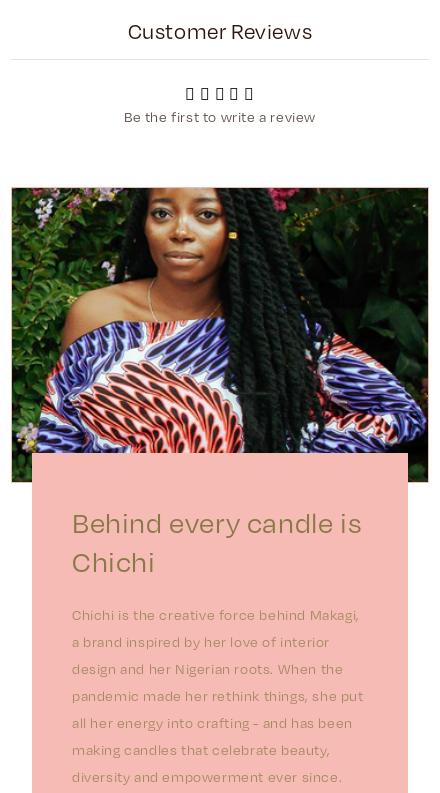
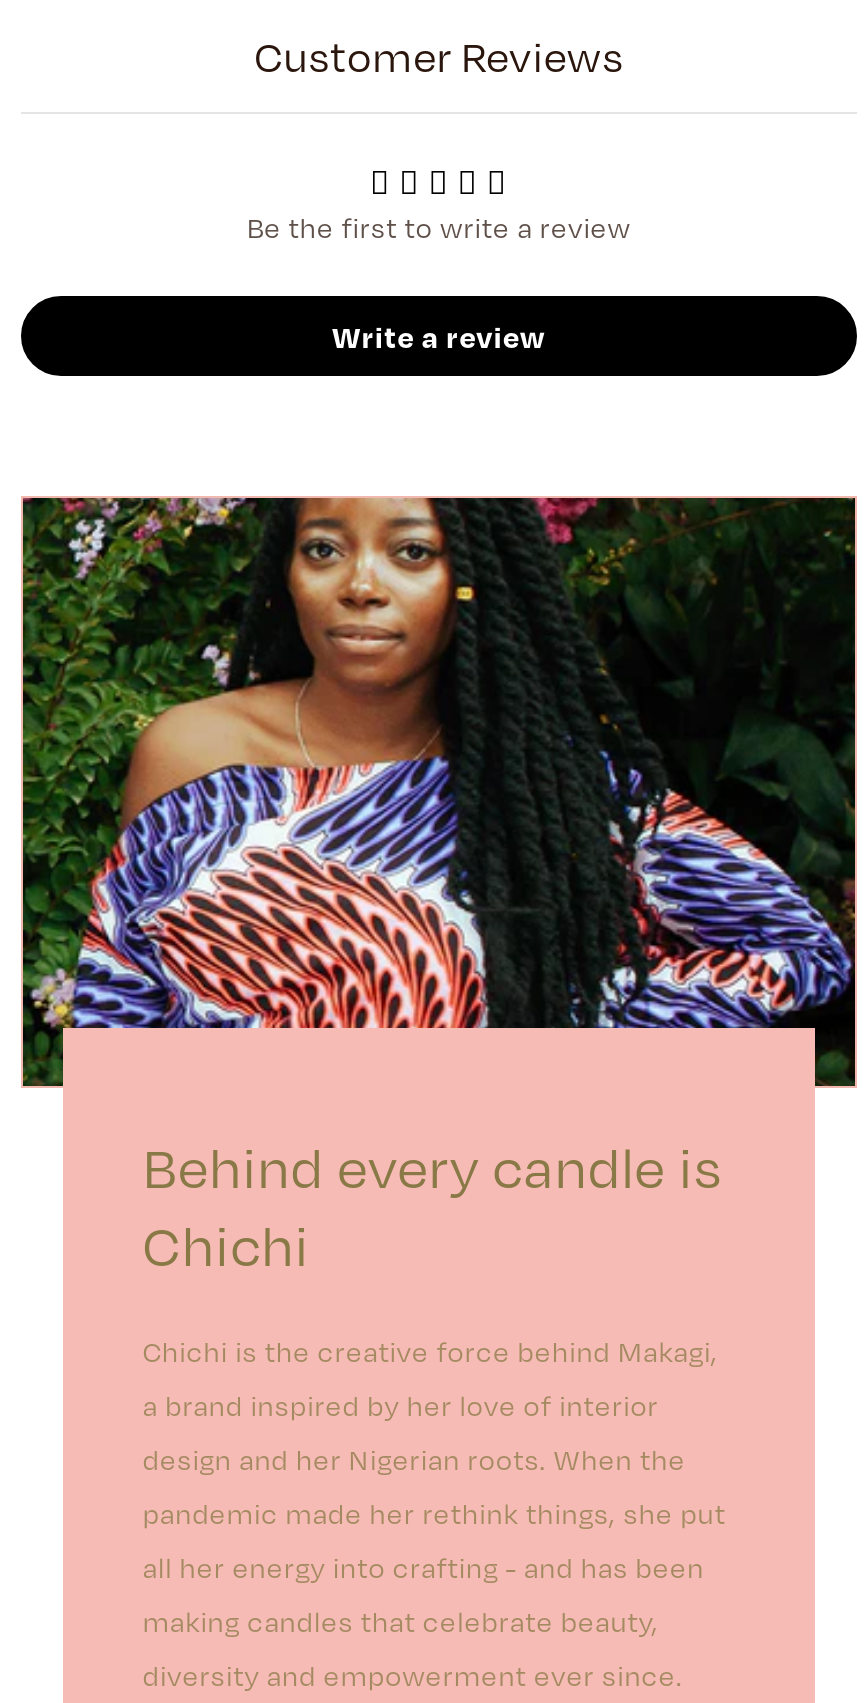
none -> [333,319,545,355] Write a review

